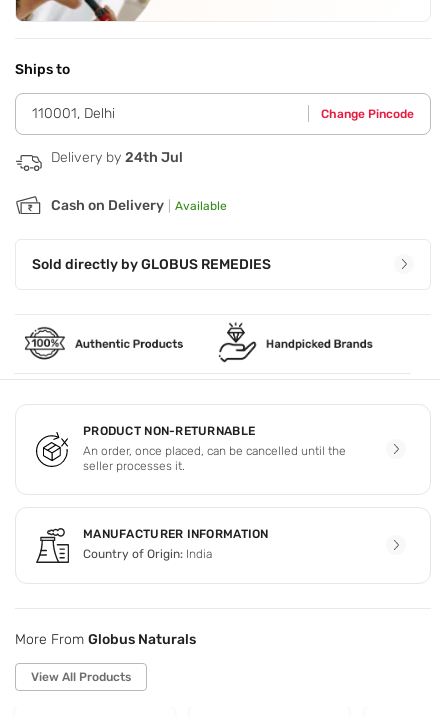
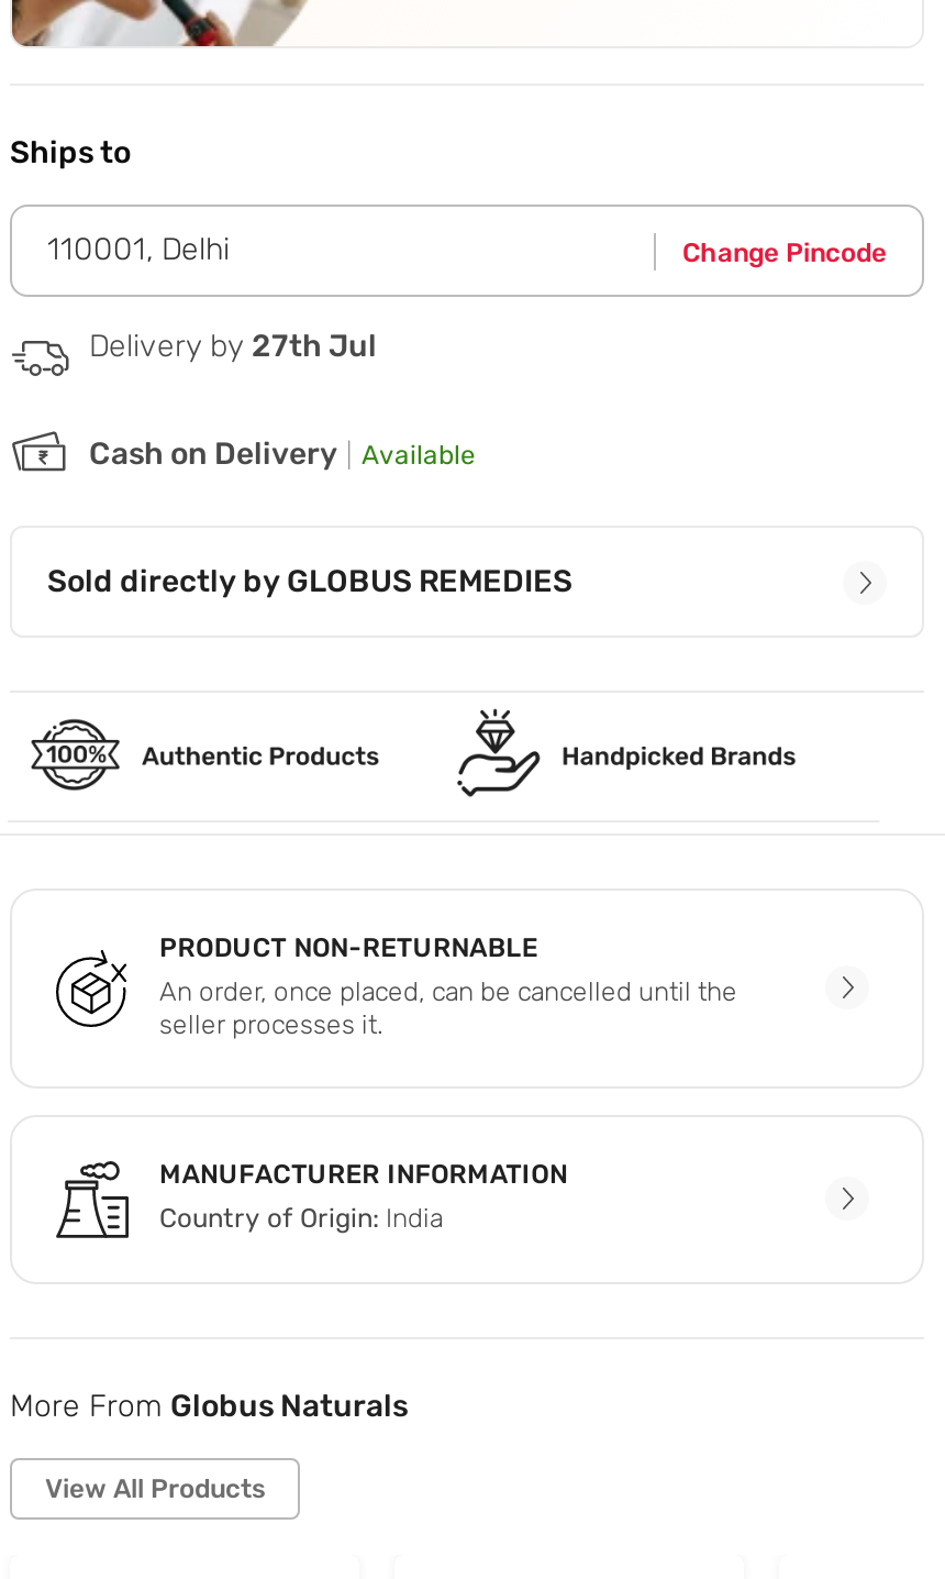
[51,149,183,166] Delivery by 24th Jul -> [89,327,377,365] Delivery by 27th Jul

